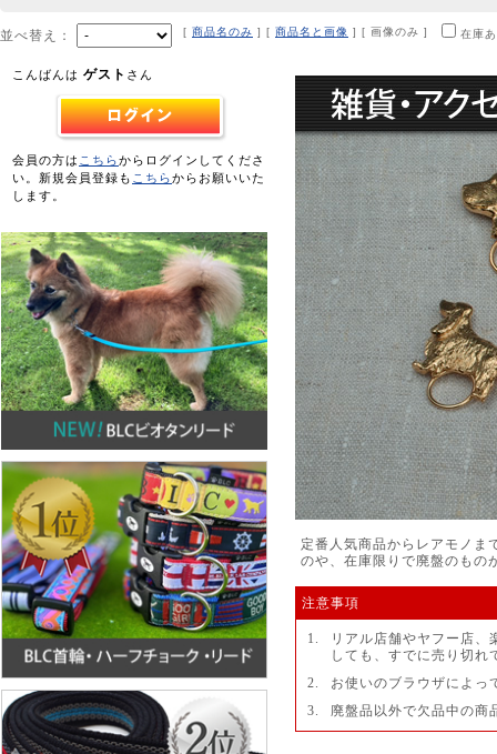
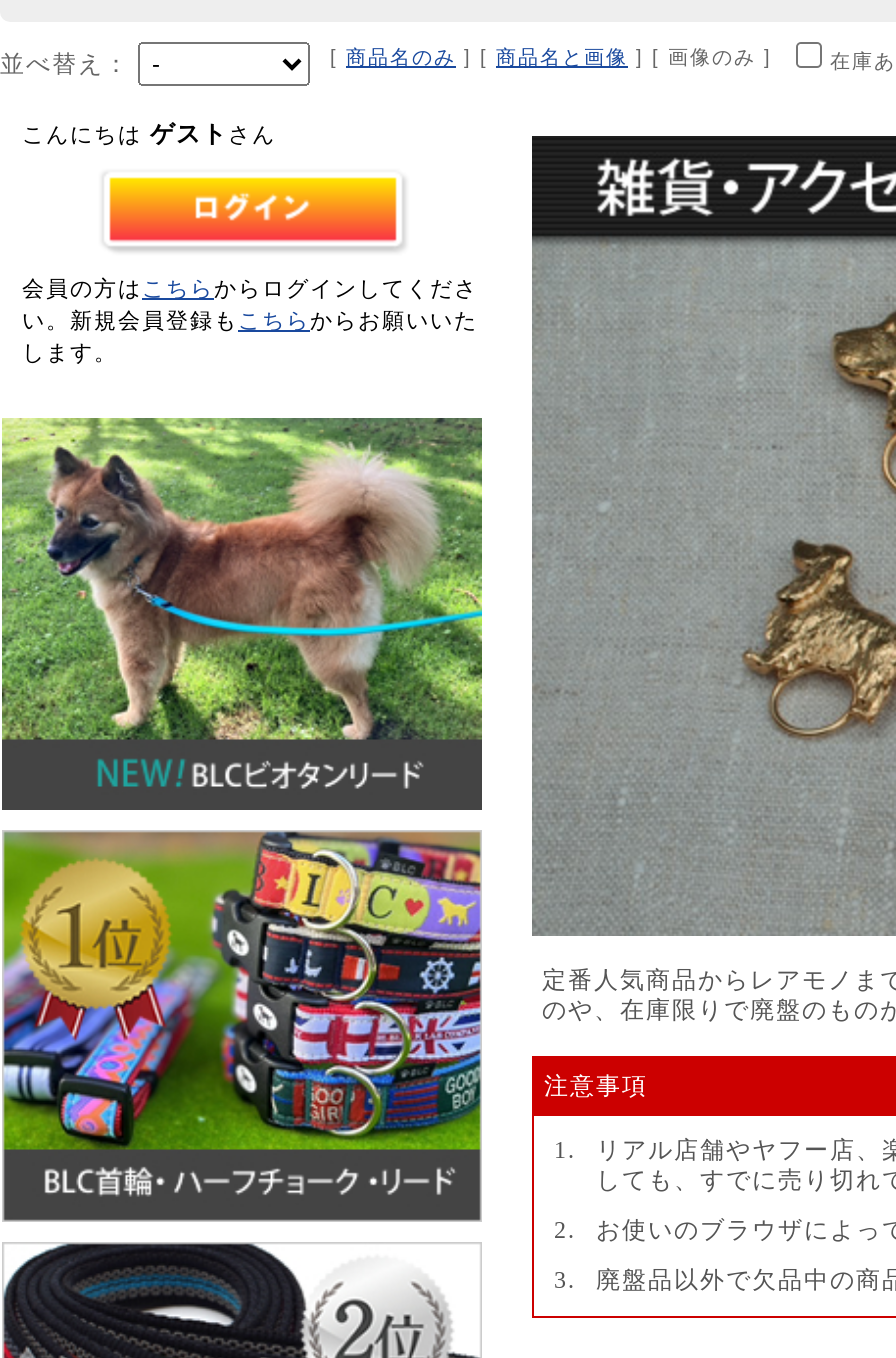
[12,67,153,83] こんばんはゲストさん -> [22,121,276,149] こんにちはゲストさん

